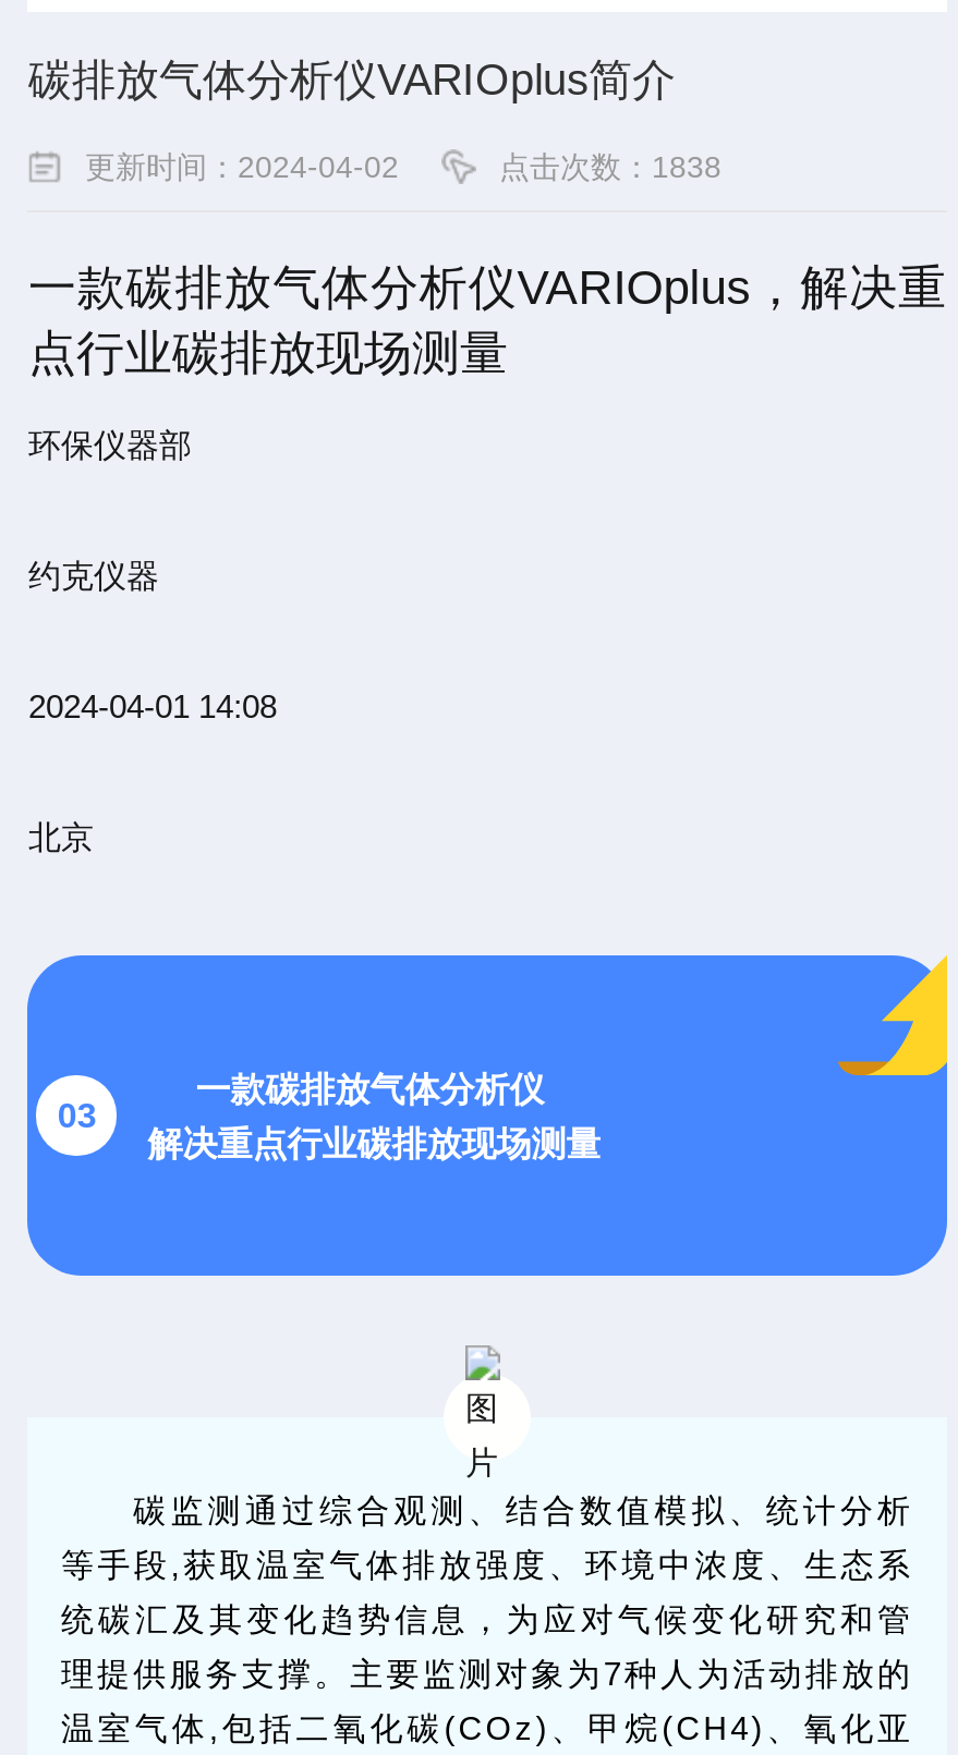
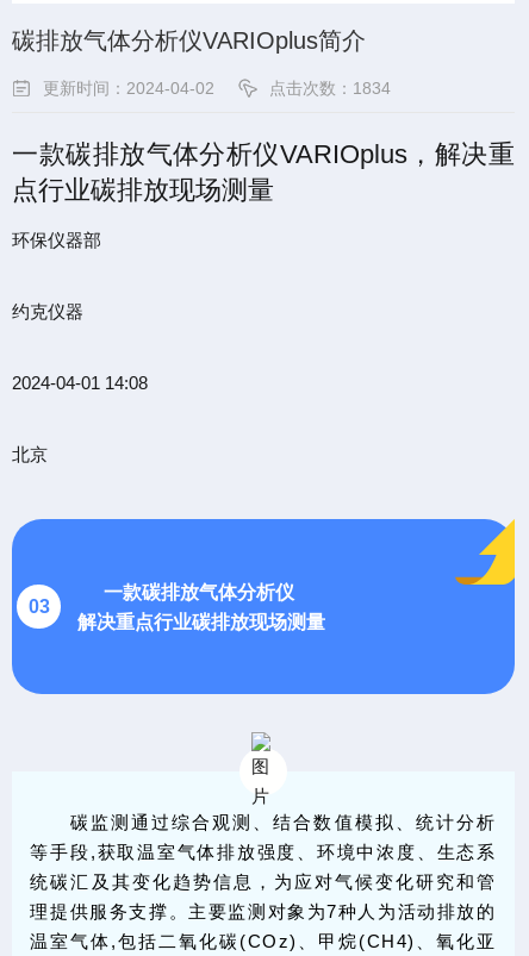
[499,149,721,184] 点击次数：1838 -> [270,79,391,98] 点击次数：1834

